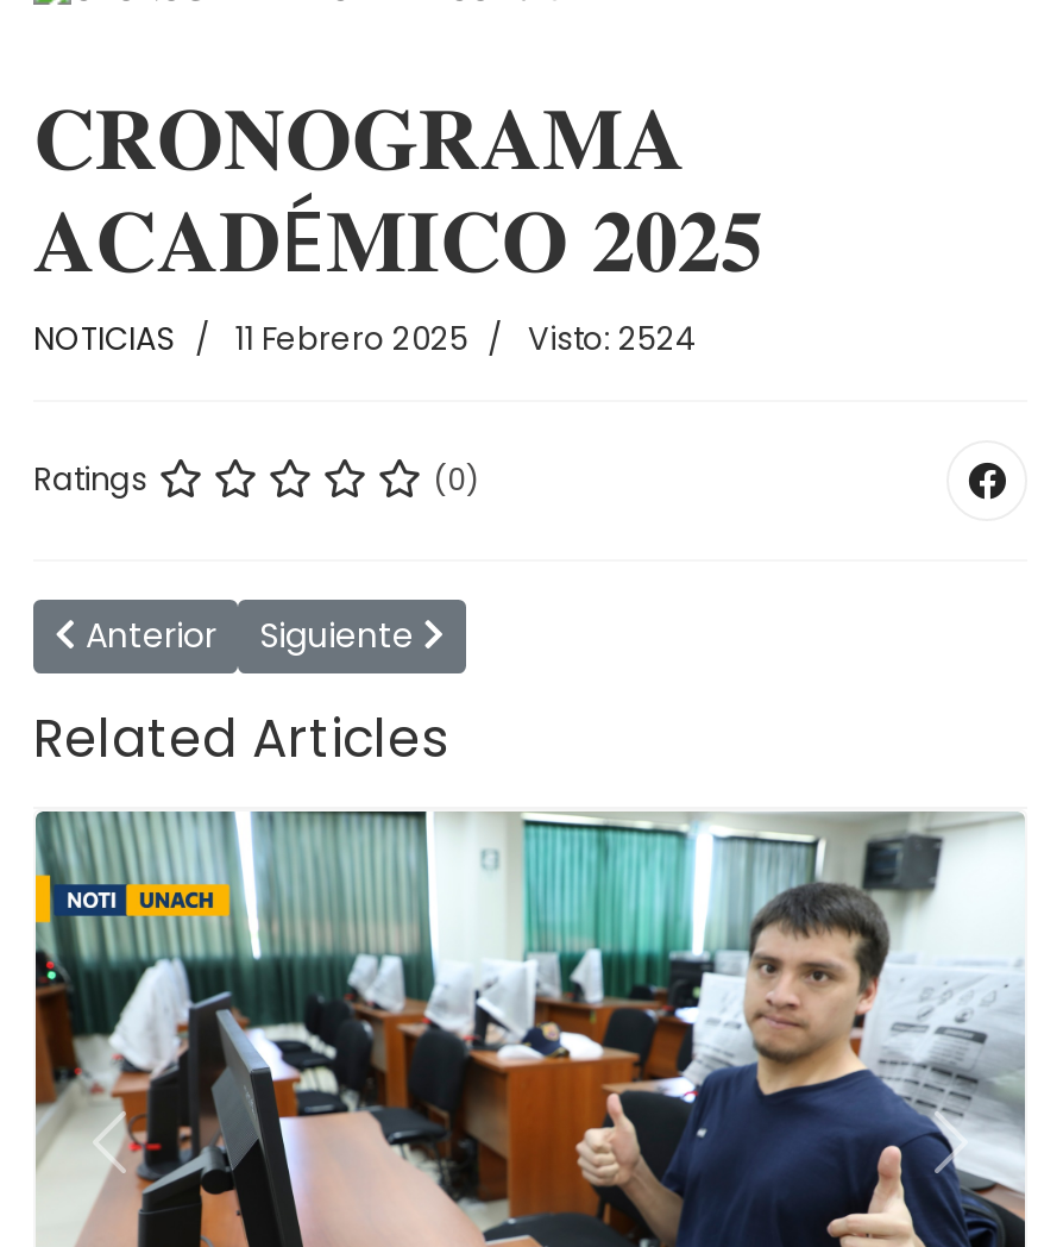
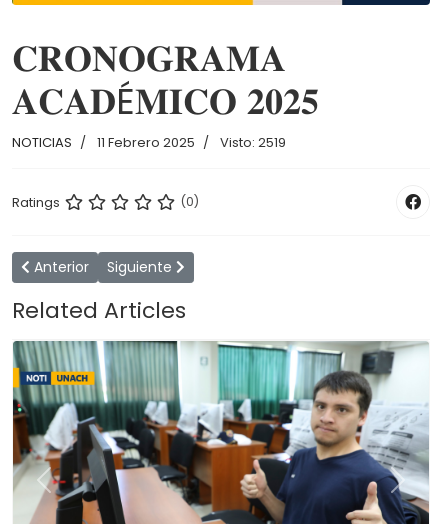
[528,317,697,362] Visto: 2524 -> [220,133,286,152] Visto: 2519

